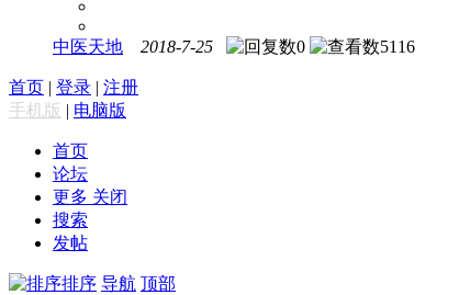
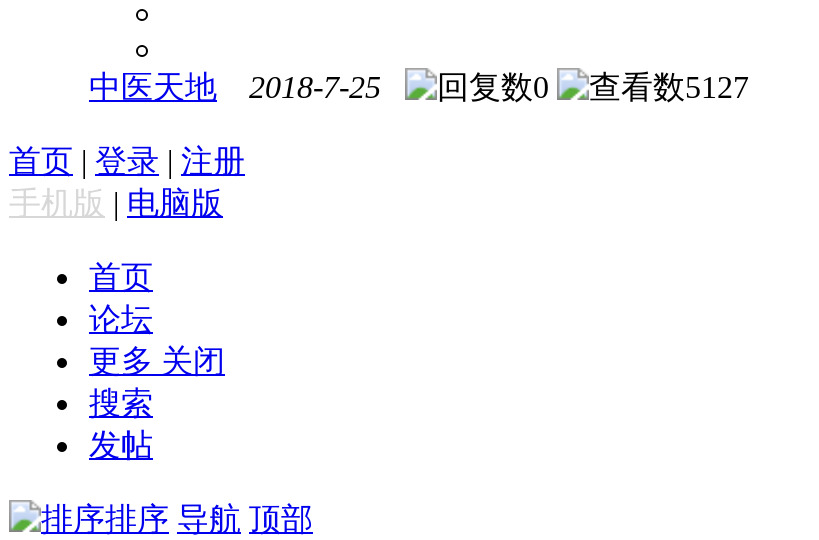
[380,38,424,56] 5116 -> [685,70,765,104] 5127

